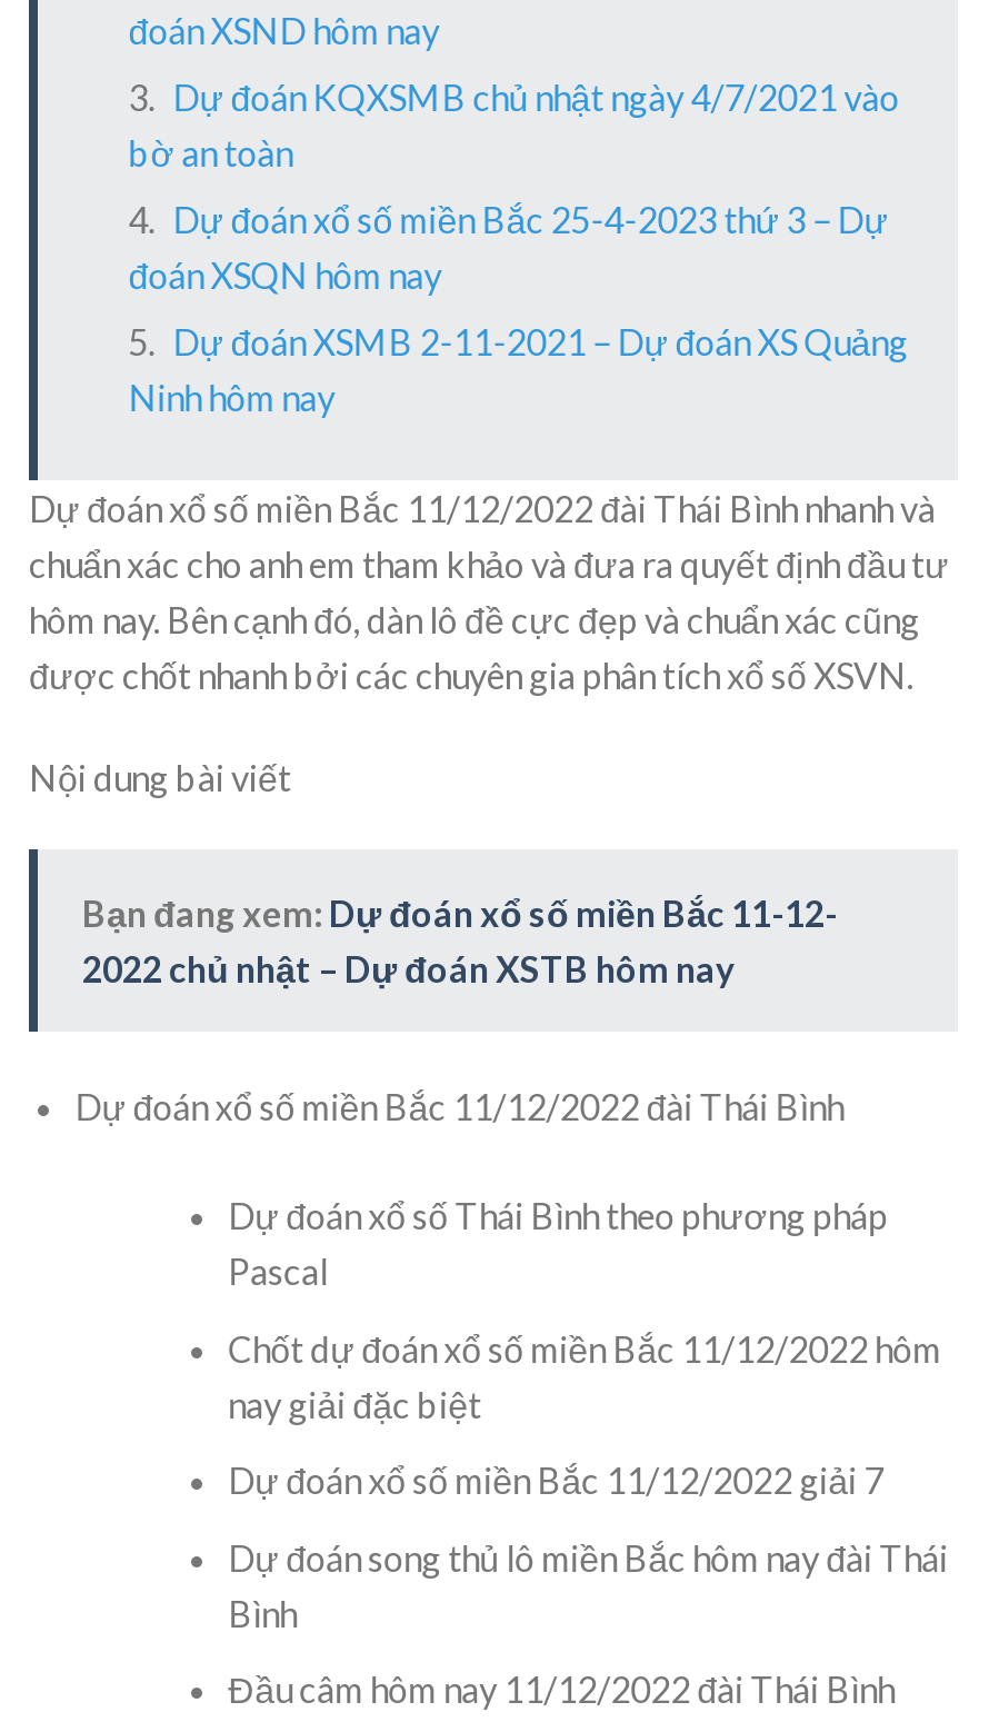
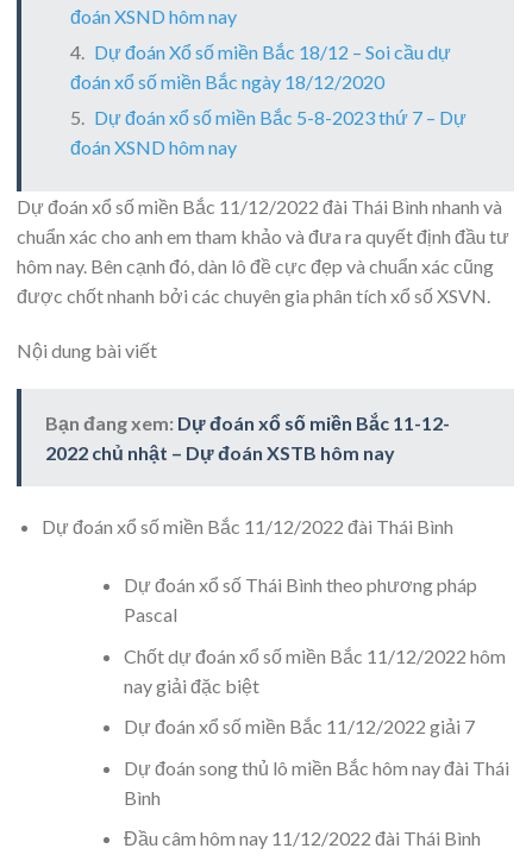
[128,75,909,417] Dự đoán KQXSMB chủ nhật ngày 4/7/2021 vào | bờ an toàn | Dự đoán xổ số miền Bắc 25-4-2023 thứ 3 – Dự | đoán XSQN hôm nay | Dự đoán XSMB 2-11-2021 – Dự đoán XS Quảng | Ninh hôm nay -> [70,40,466,158] Dự đoán Xổ số miền Bắc 18/12 – Soi cầu dự | đoán xổ số miền Bắc ngày 18/12/2020 | Dự đoán xổ số miền Bắc 5-8-2023 thứ 7 – Dự | đoán XSND hôm nay

